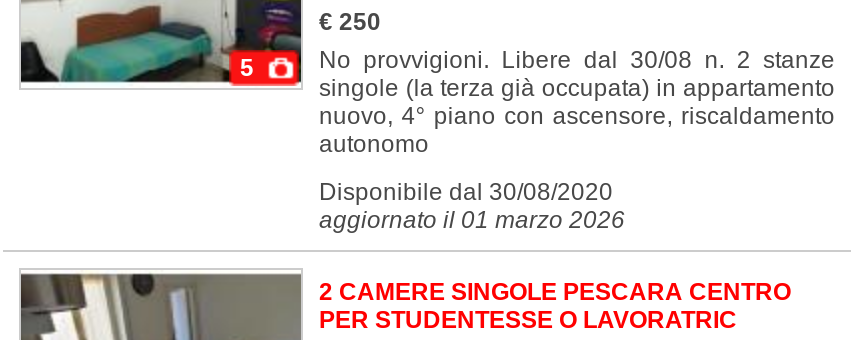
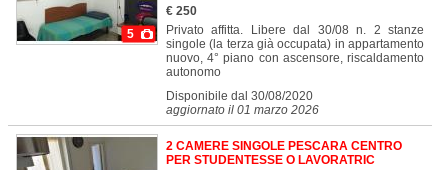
[319,46,835,74] No provvigioni. Libere dal 30/08 n. 2 stanze -> [166,23,424,37] Privato affitta. Libere dal 30/08 n. 2 stanze

